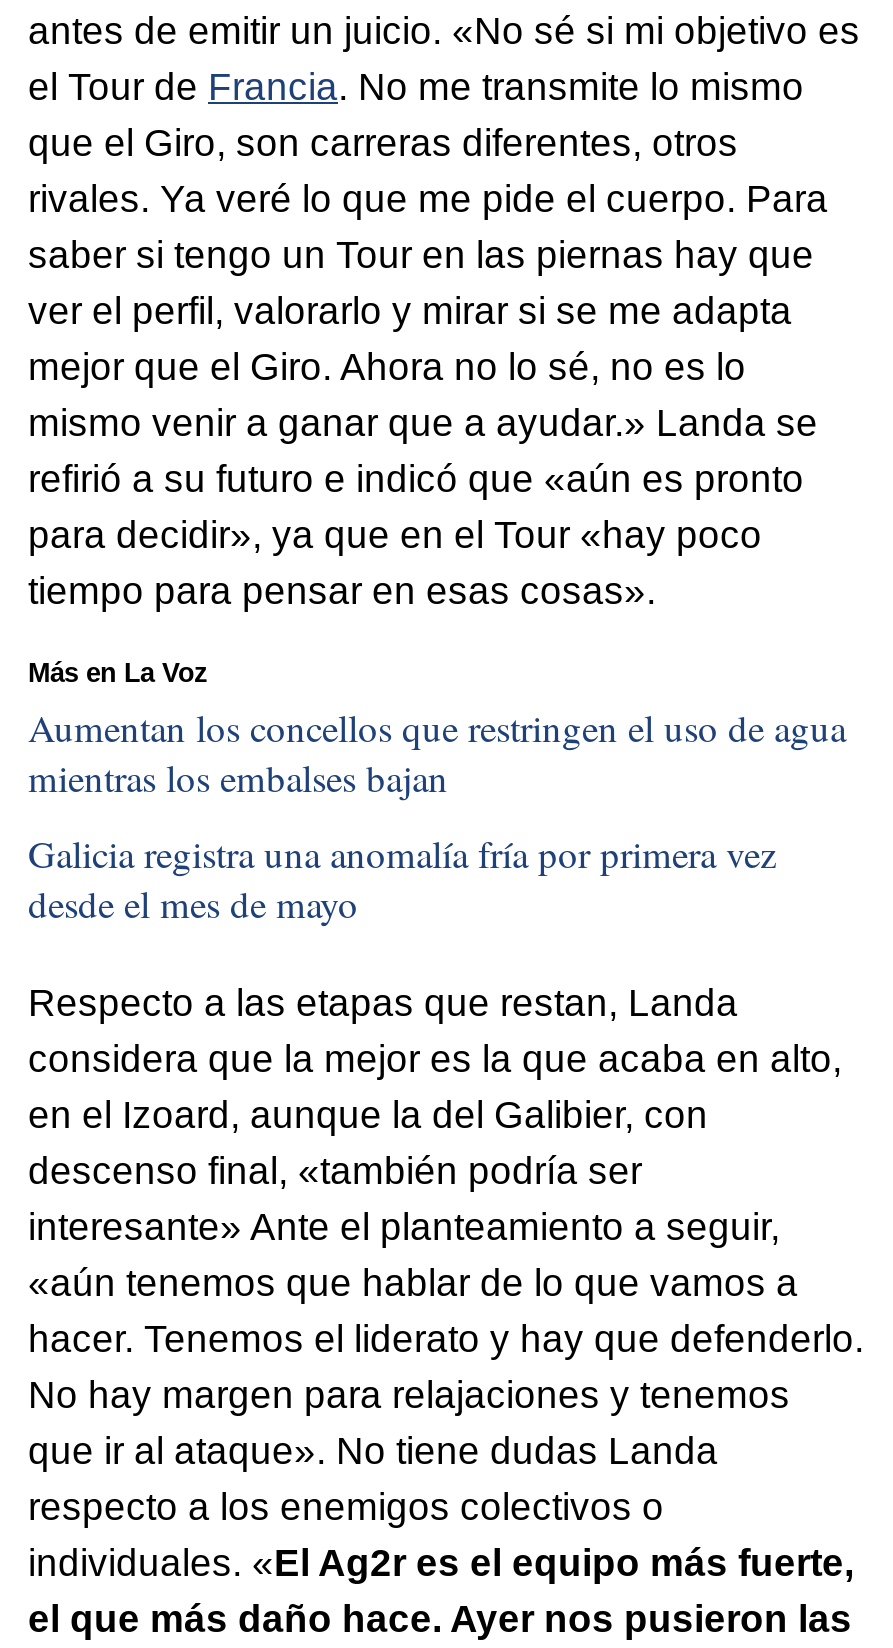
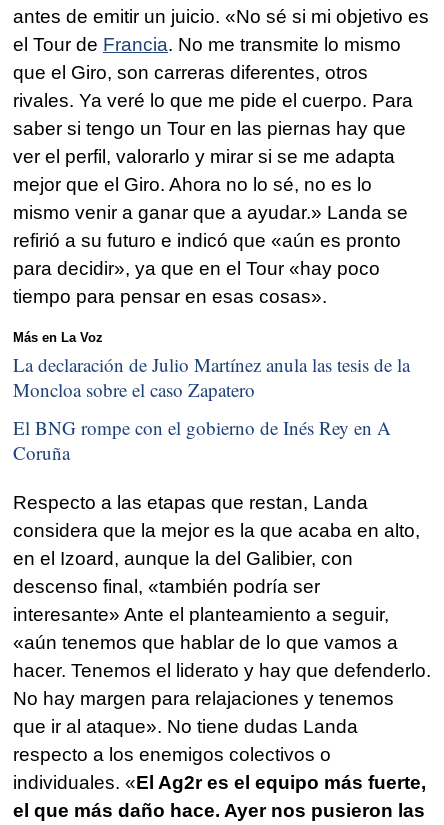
[28,703,846,803] Aumentan los concellos que restringen el uso de agua | mientras los embalses bajan -> [13,352,410,402] La declaración de Julio Martínez anula las tesis de la | Moncloa sobre el caso Zapatero
[28,828,776,928] Galicia registra una anomalía fría por primera vez | desde el mes de mayo -> [13,415,391,465] El BNG rompe con el gobierno de Inés Rey en A | Coruña

